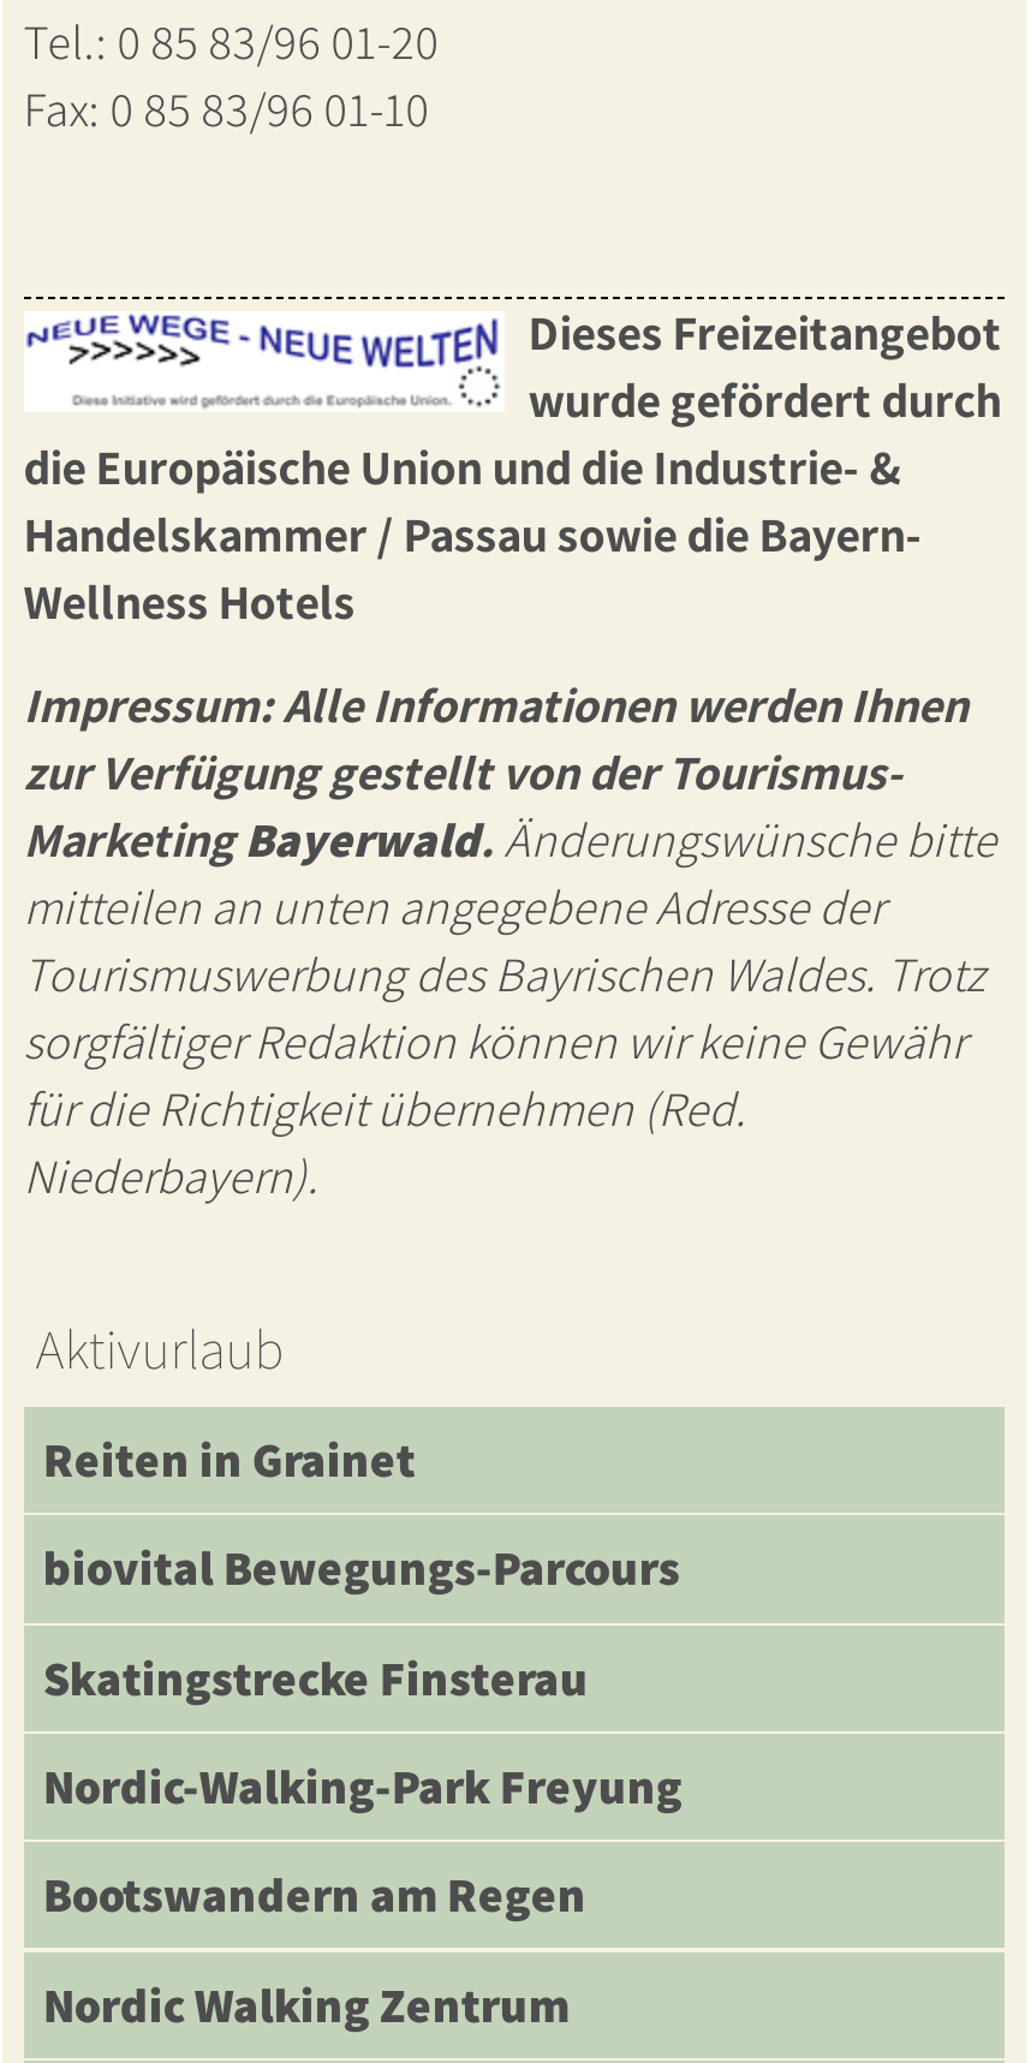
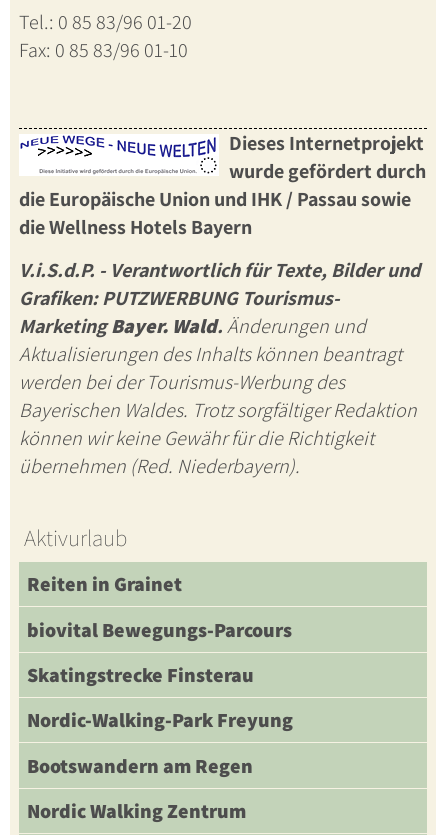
[528,302,1001,364] Dieses Freizeitangebot -> [229,130,424,156] Dieses Internetprojekt
[23,436,922,633] die Europäische Union und die Industrie- & | Handelskammer / Passau sowie die Bayern- | Wellness Hotels -> [19,186,411,240] die Europäische Union und IHK / Passau sowie | dieWellness Hotels Bayern
[23,674,997,1208] Impressum: Alle Informationen werden Ihnen | zur Verfügung gestellt von der Tourismus- | MarketingBayerwald. Änderungswünsche bitte | mitteilen an unten angegebene Adresse der | Tourismuswerbung des Bayrischen Waldes. Trotz | sorgfältiger Redaktion können wir keine Gewähr | für die Richtigkeit übernehmen (Red. | Niederbayern). -> [19,257,420,479] V.i.S.d.P. - Verantwortlich für Texte, Bilder und | Grafiken: PUTZWERBUNG Tourismus- | MarketingBayer. Wald. Änderungen und | Aktualisierungen des Inhalts können beantragt | werden bei der Tourismus-Werbung des | Bayerischen Waldes. Trotz sorgfältiger Redaktion | können wir keine Gewähr für die Richtigkeit | übernehmen (Red. Niederbayern).

